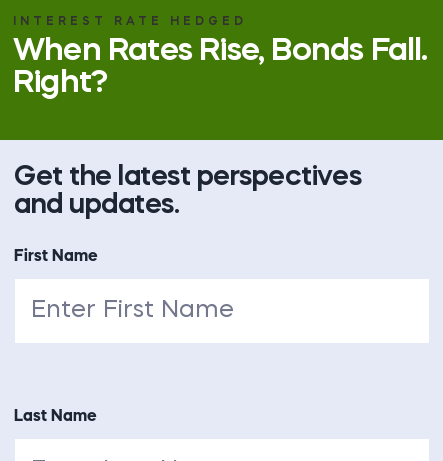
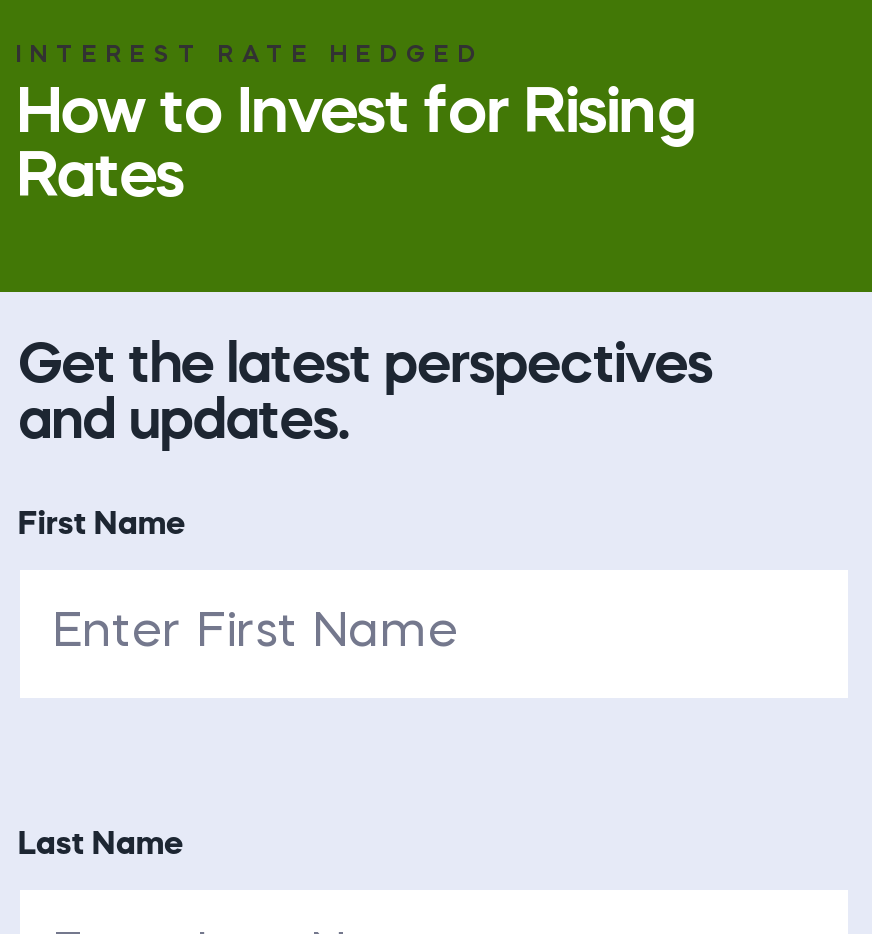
[13,36,428,100] When Rates Rise, Bonds Fall. | Right? -> [16,84,696,212] How to Invest for Rising | Rates

